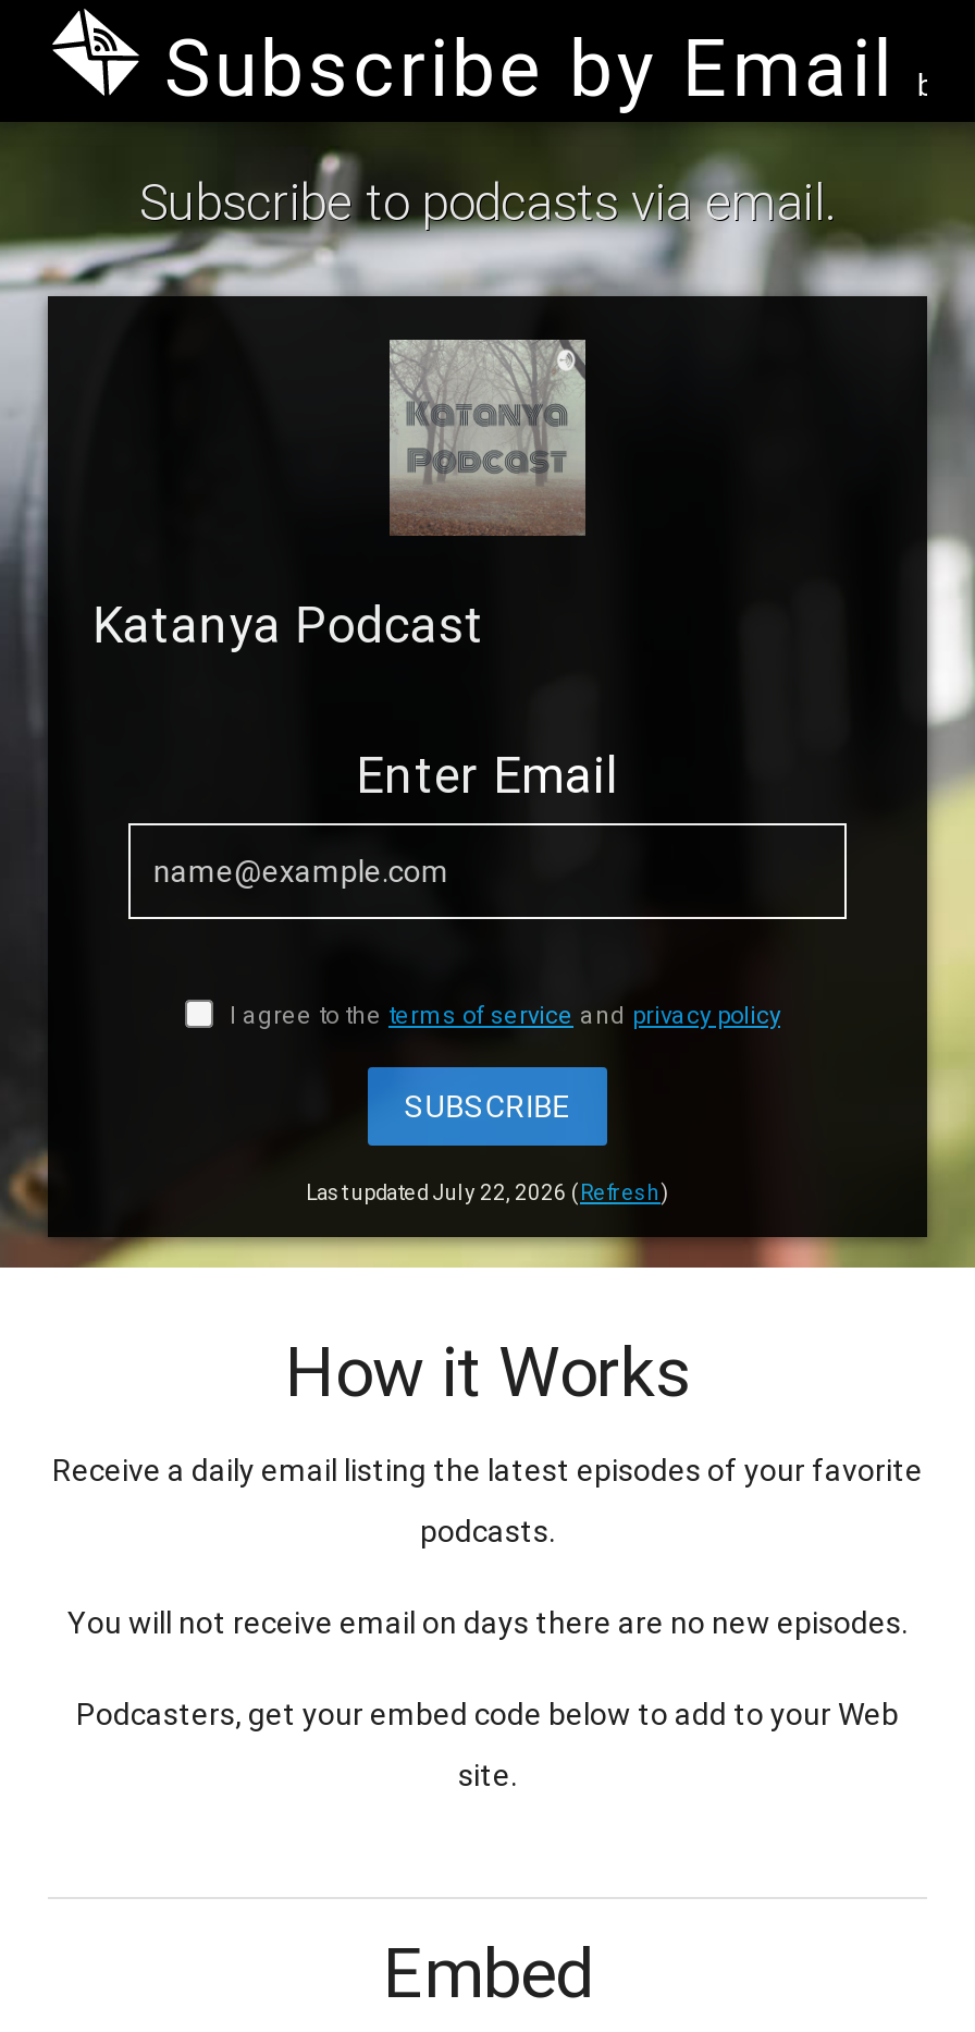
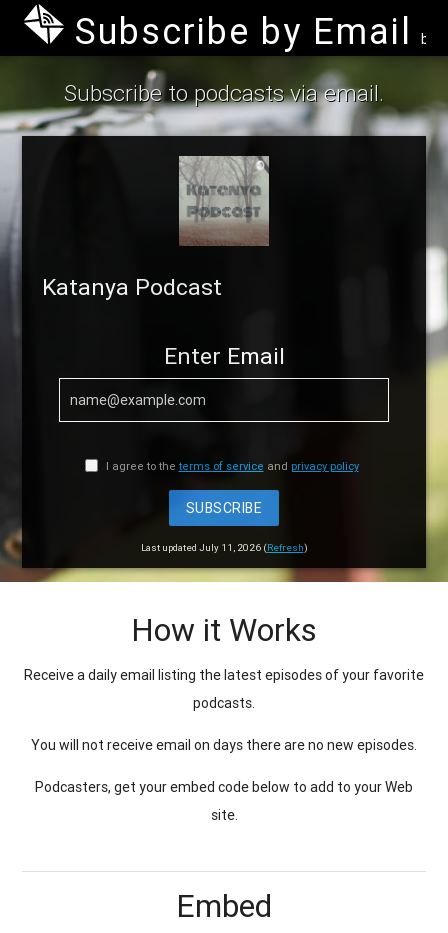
[306,1178,669,1206] Last updated July 22, 2026 (Refresh) -> [140,541,307,554] Last updated July 11, 2026 (Refresh)

